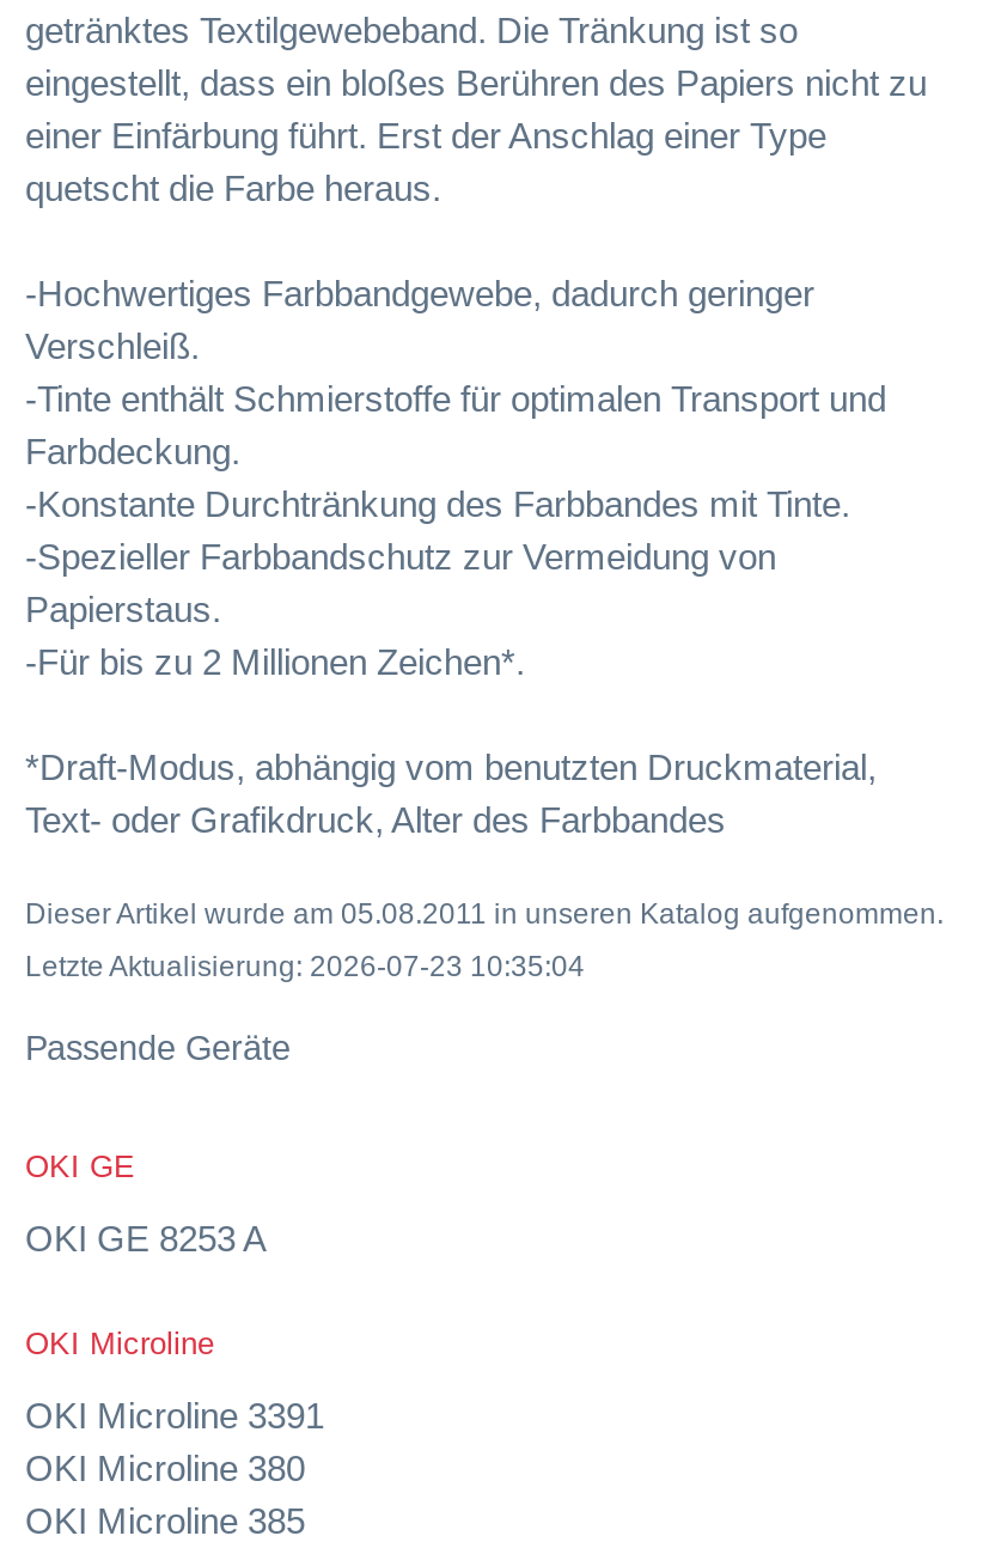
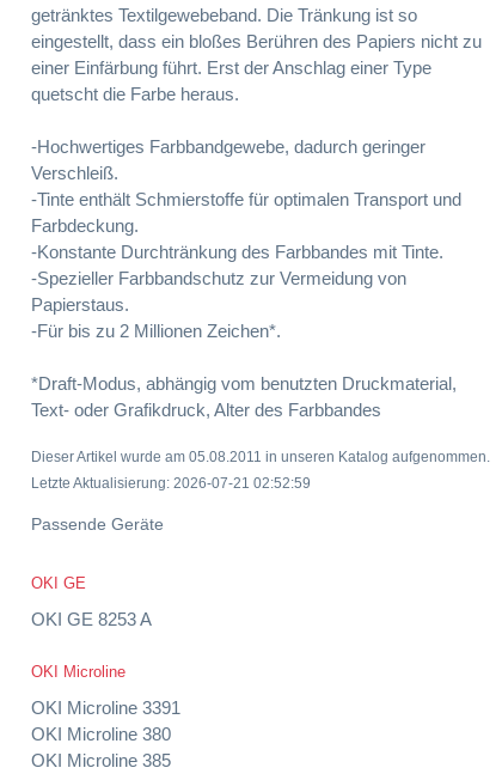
[25,950,585,983] Letzte Aktualisierung: 2026-07-23 10:35:04 -> [31,475,311,492] Letzte Aktualisierung: 2026-07-21 02:52:59

